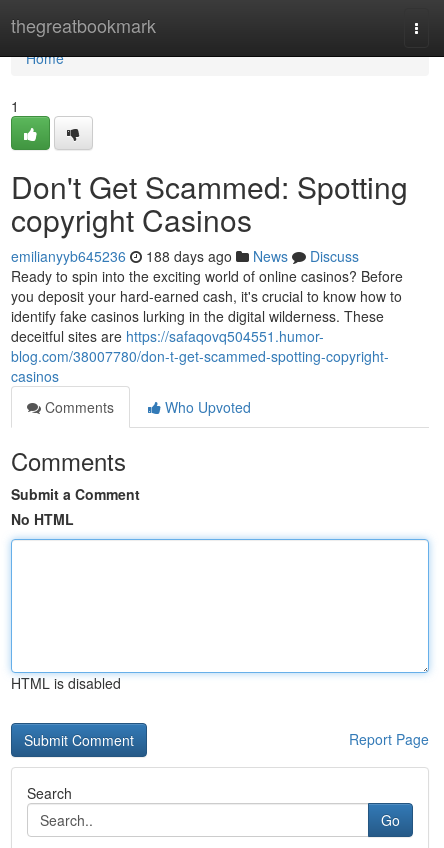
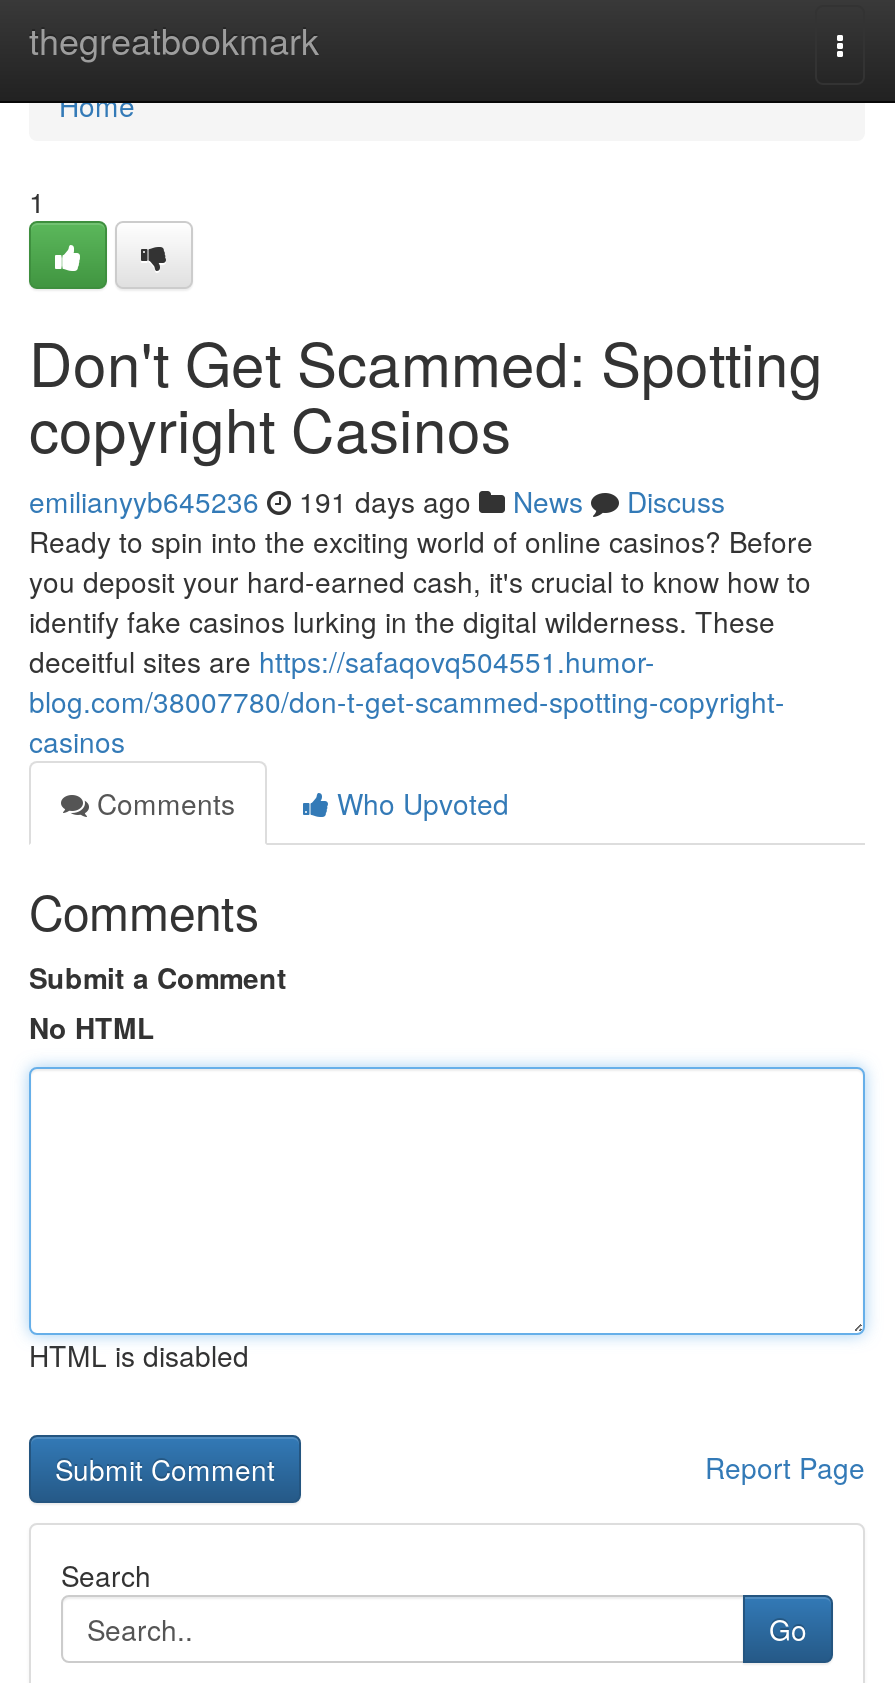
[11,246,359,266] emilianyyb645236 188 days ago News Discuss -> [29,481,725,521] emilianyyb645236 191 days ago News Discuss

